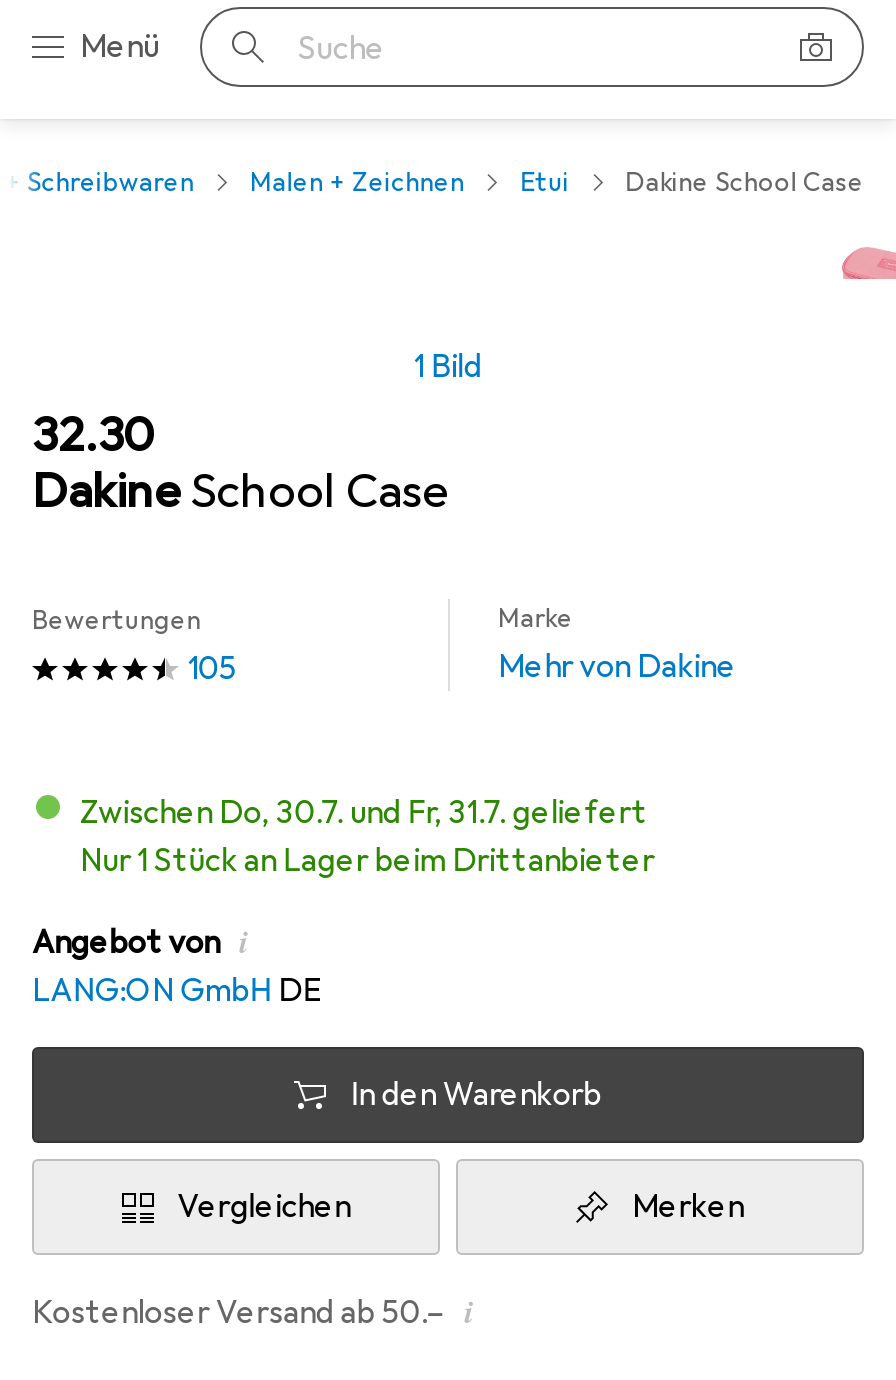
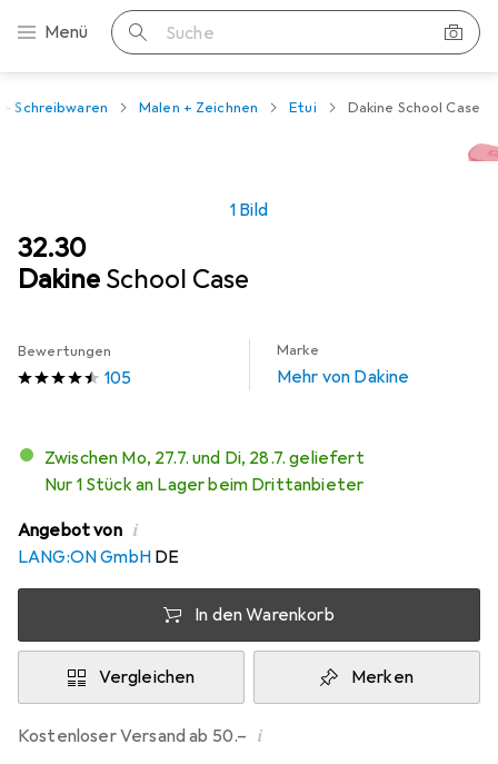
[98,793,647,833] Zwischen Do, 30.7. und Fr, 31.7. geliefert -> [55,447,364,469] Zwischen Mo, 27.7. und Di, 28.7. geliefert

